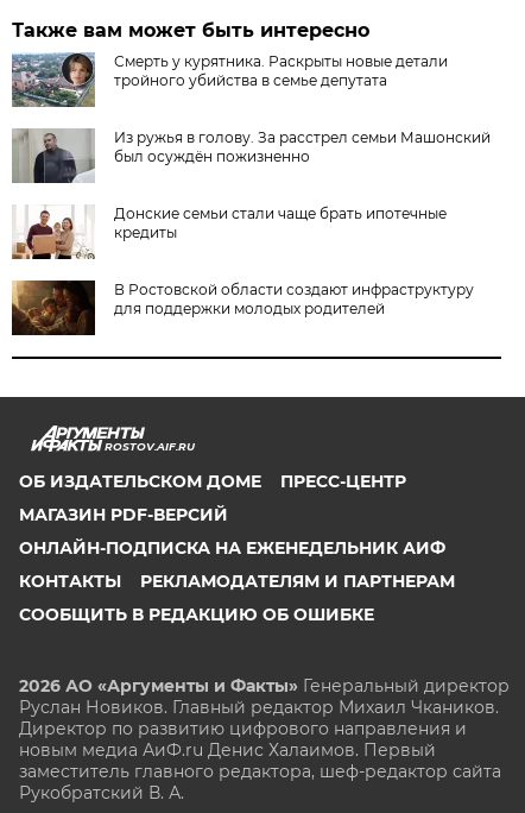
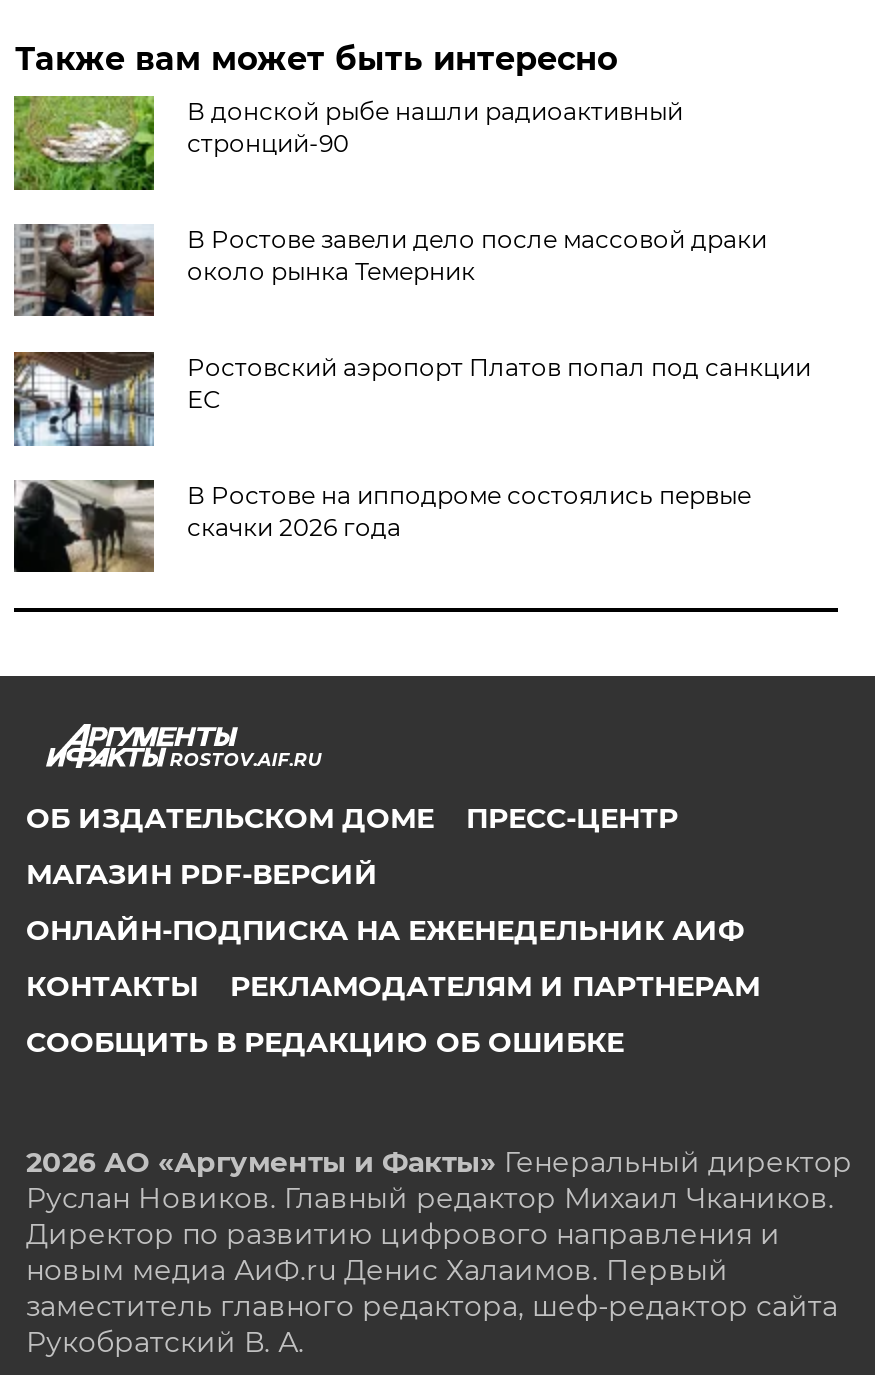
[11,52,448,108] [image] | Смерть у курятника. Раскрыты новые детали | тройного убийства в семье депутата -> [12,94,683,192] [image] | В донской рыбе нашли радиоактивный | стронций-90
[12,128,491,183] [image] | Из ружья в голову. За расстрел семьи Машонский | был осуждён пожизненно -> [16,224,767,318] [image] | В Ростове завели дело после массовой драки | около рынка Темерник
[12,204,447,260] [image] | Донские семьи стали чаще брать ипотечные | кредиты -> [12,350,811,448] [image] | Ростовский аэропорт Платов попал под санкции | ЕС
[11,279,474,336] [image] | В Ростовской области создают инфраструктуру | для поддержки молодых родителей -> [12,478,751,574] [image] | В Ростове на ипподроме состоялись первые | скачки 2026 года

